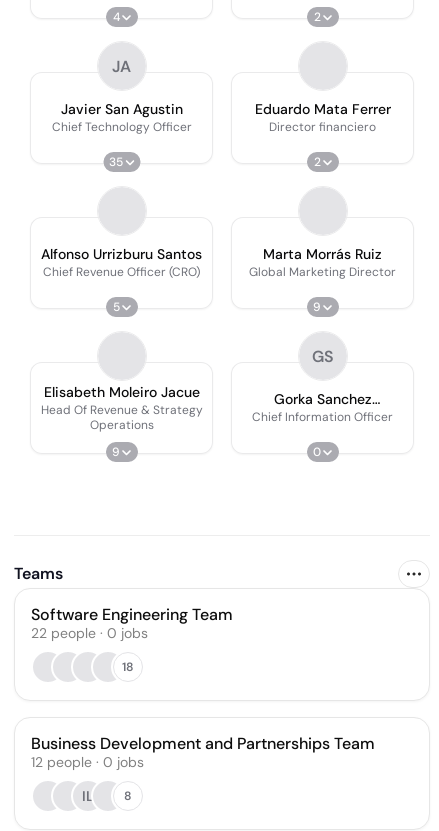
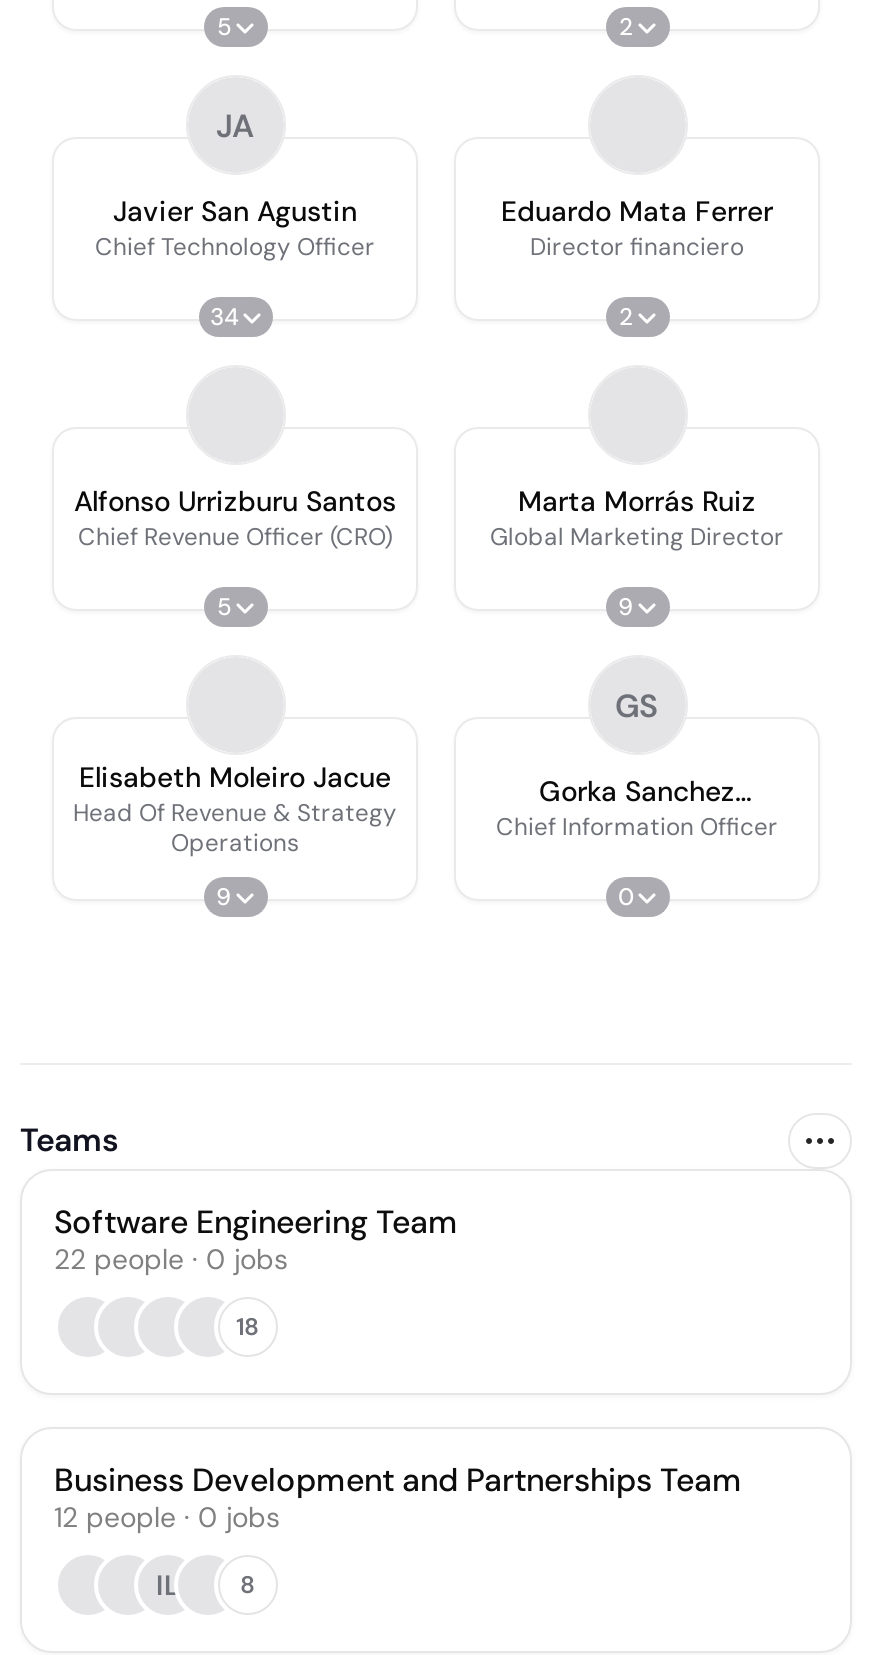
[112,8,119,24] 4 -> [217,10,231,42] 5
[109,153,123,169] 35 -> [210,300,238,332] 34

